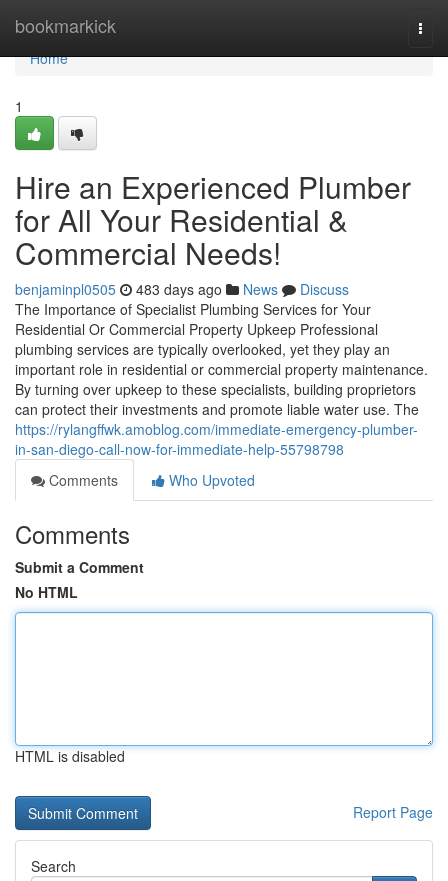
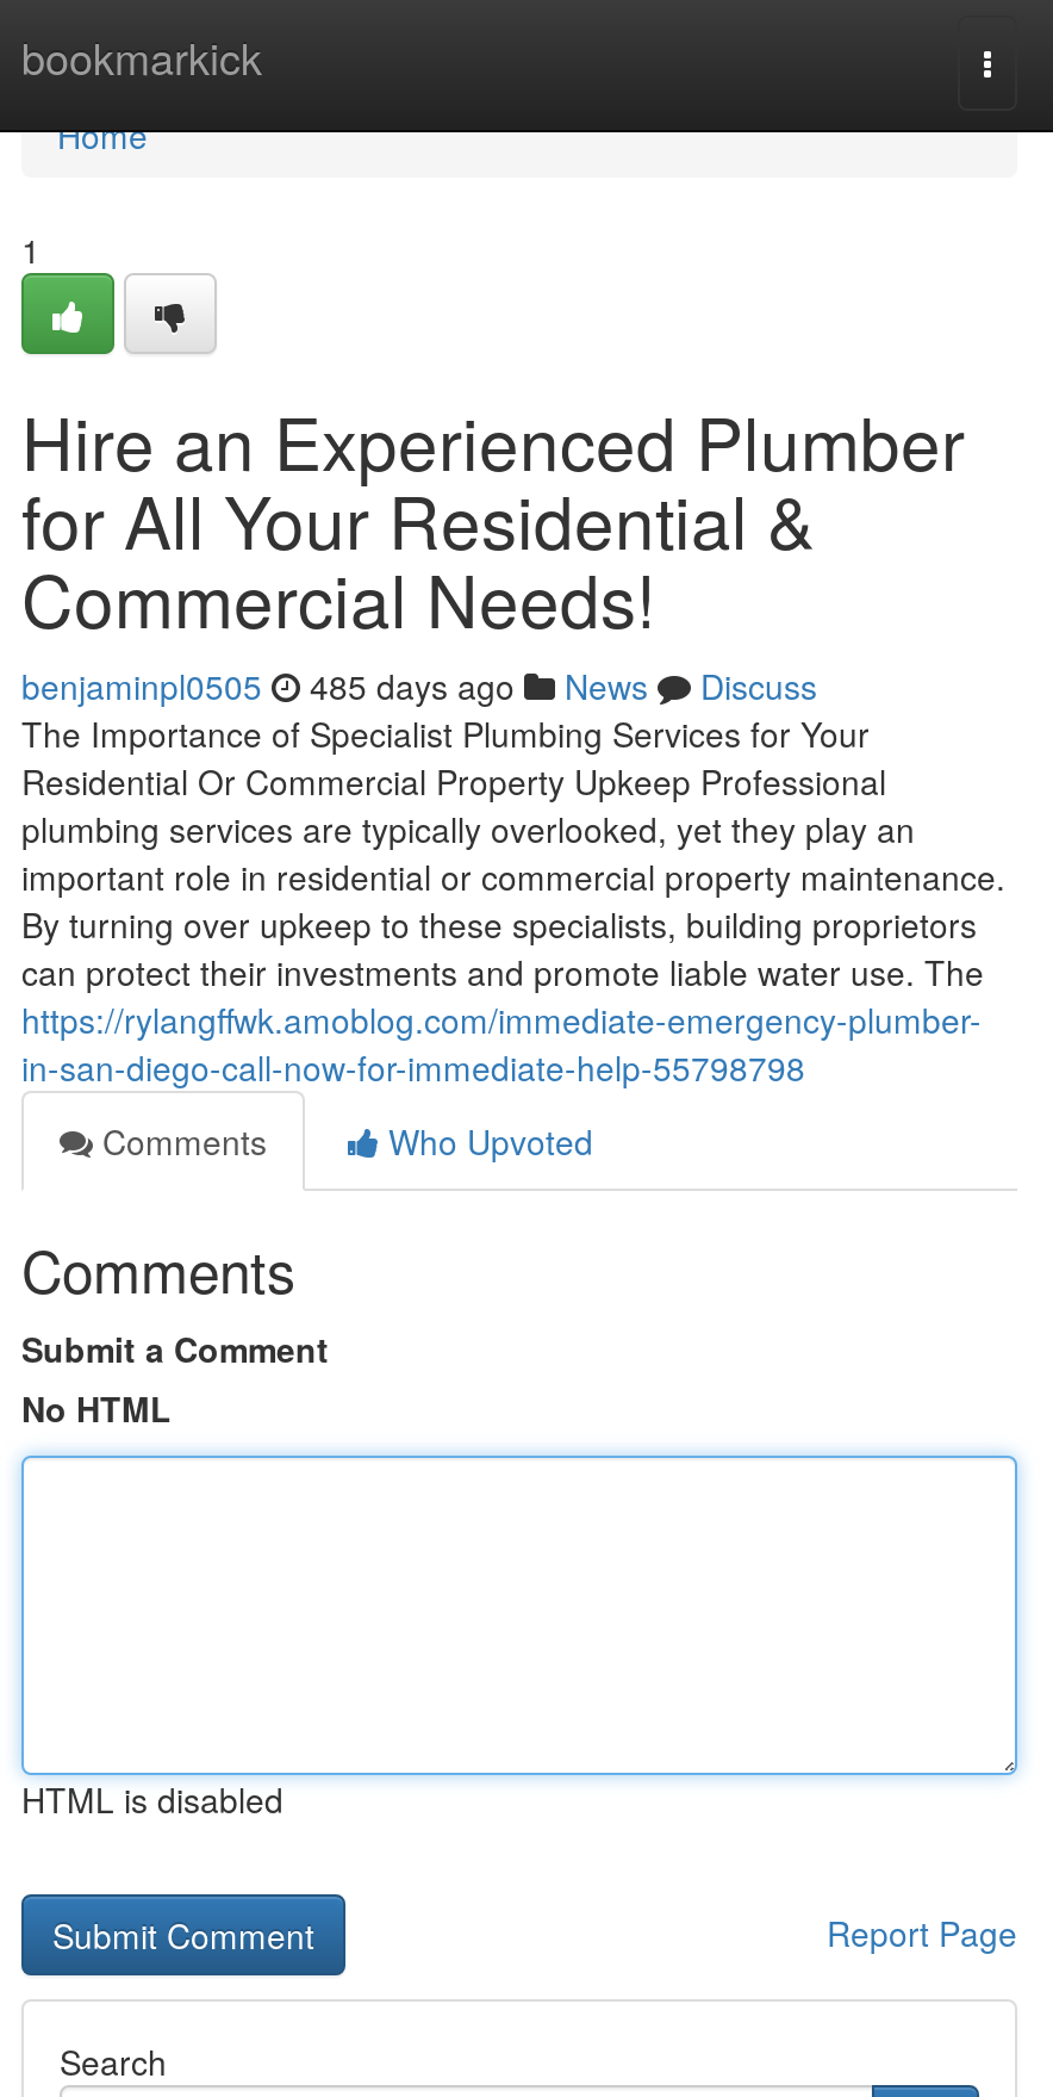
[15,279,349,299] benjaminpl0505 483 days ago News Discuss -> [21,662,817,709] benjaminpl0505 485 days ago News Discuss

